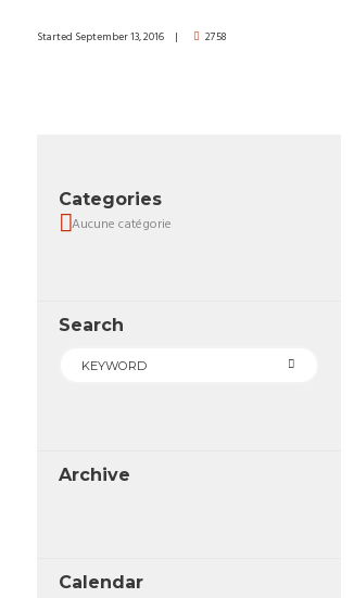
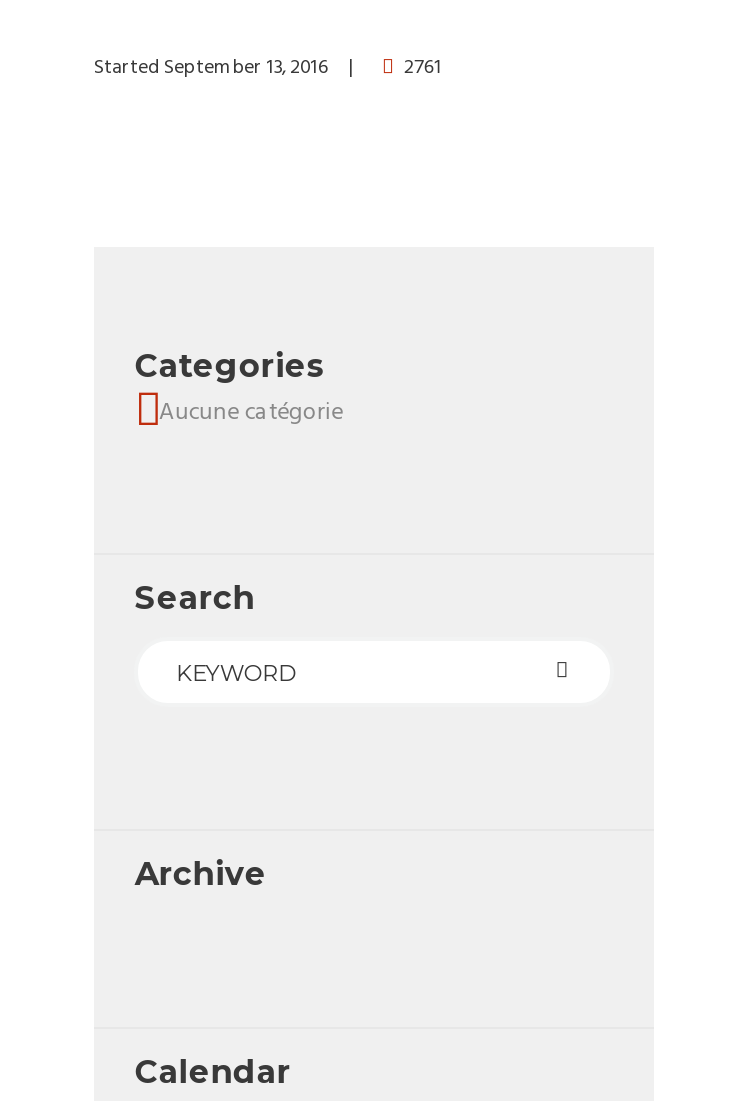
[205,29,226,46] 2758 -> [404,52,442,84] 2761

